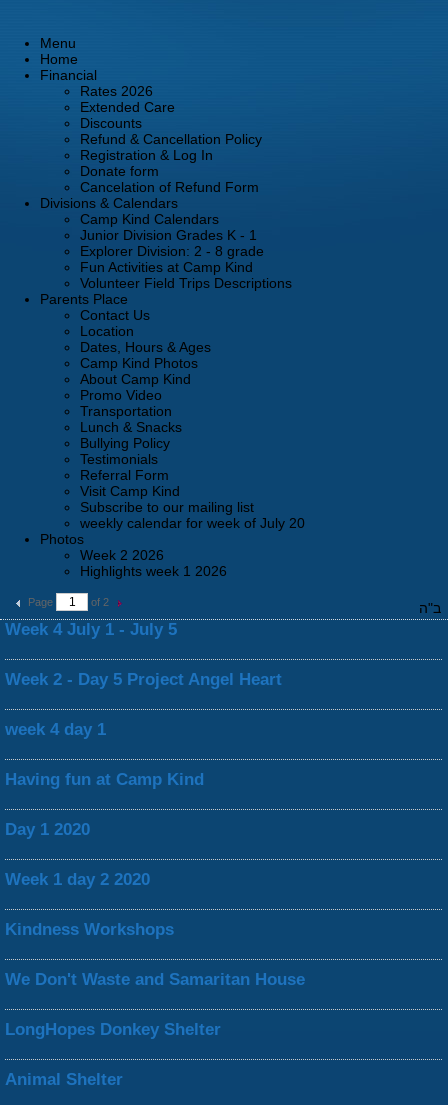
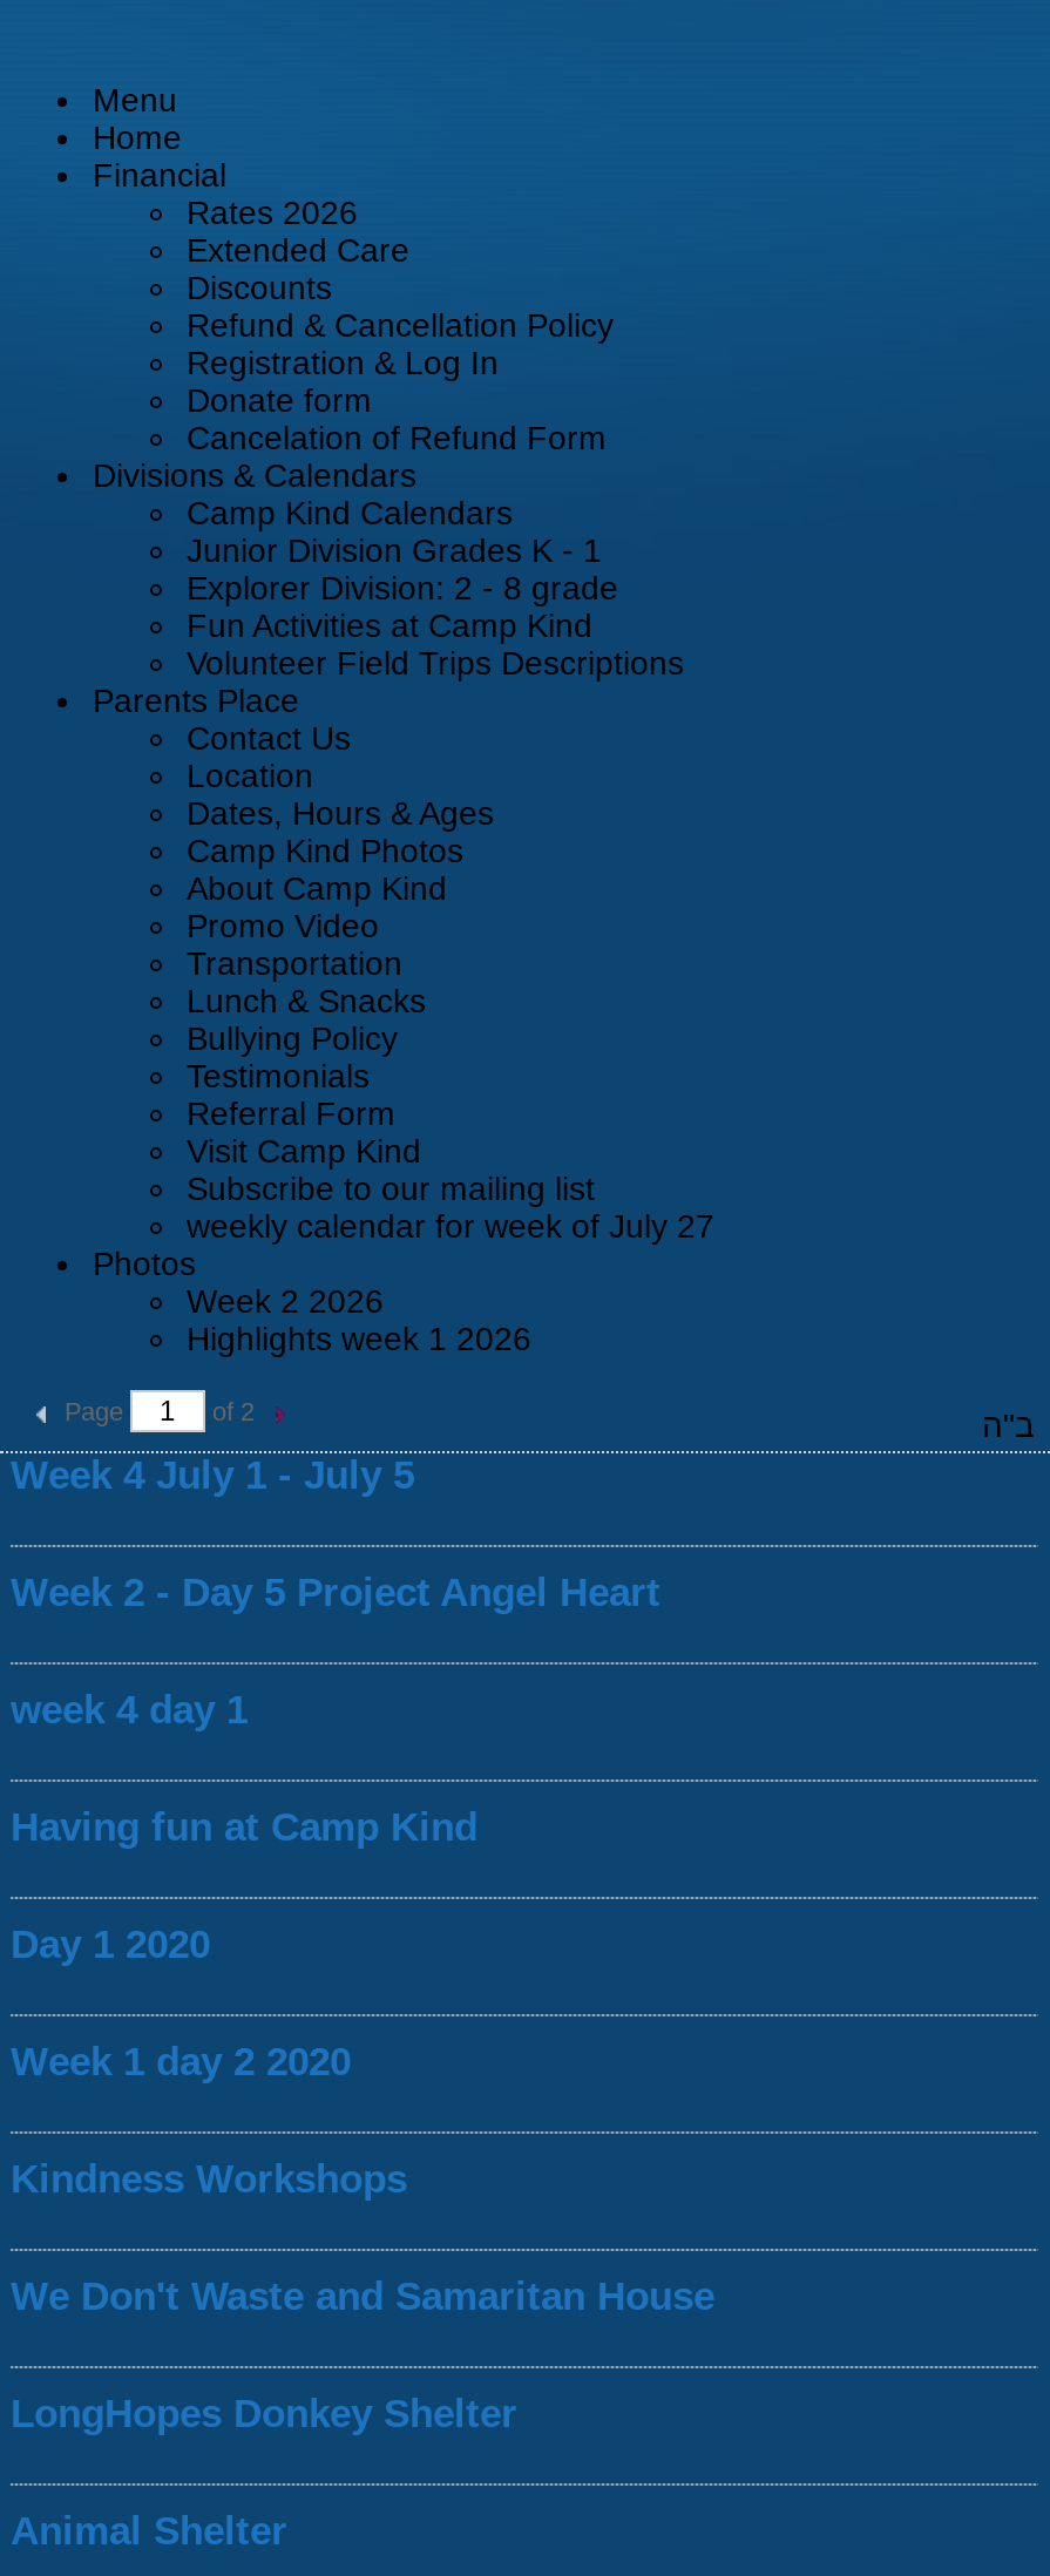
[80,515,305,531] weekly calendar for week of July 20 -> [187,1207,714,1245] weekly calendar for week of July 27

